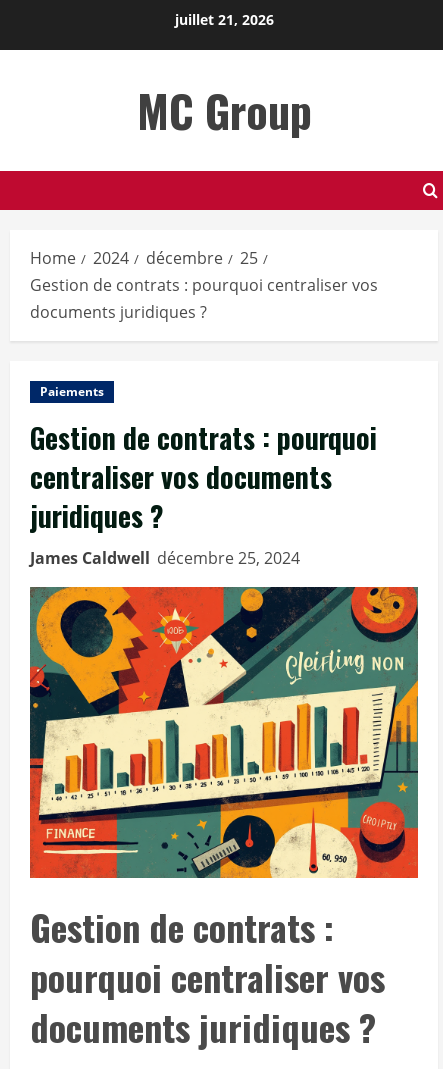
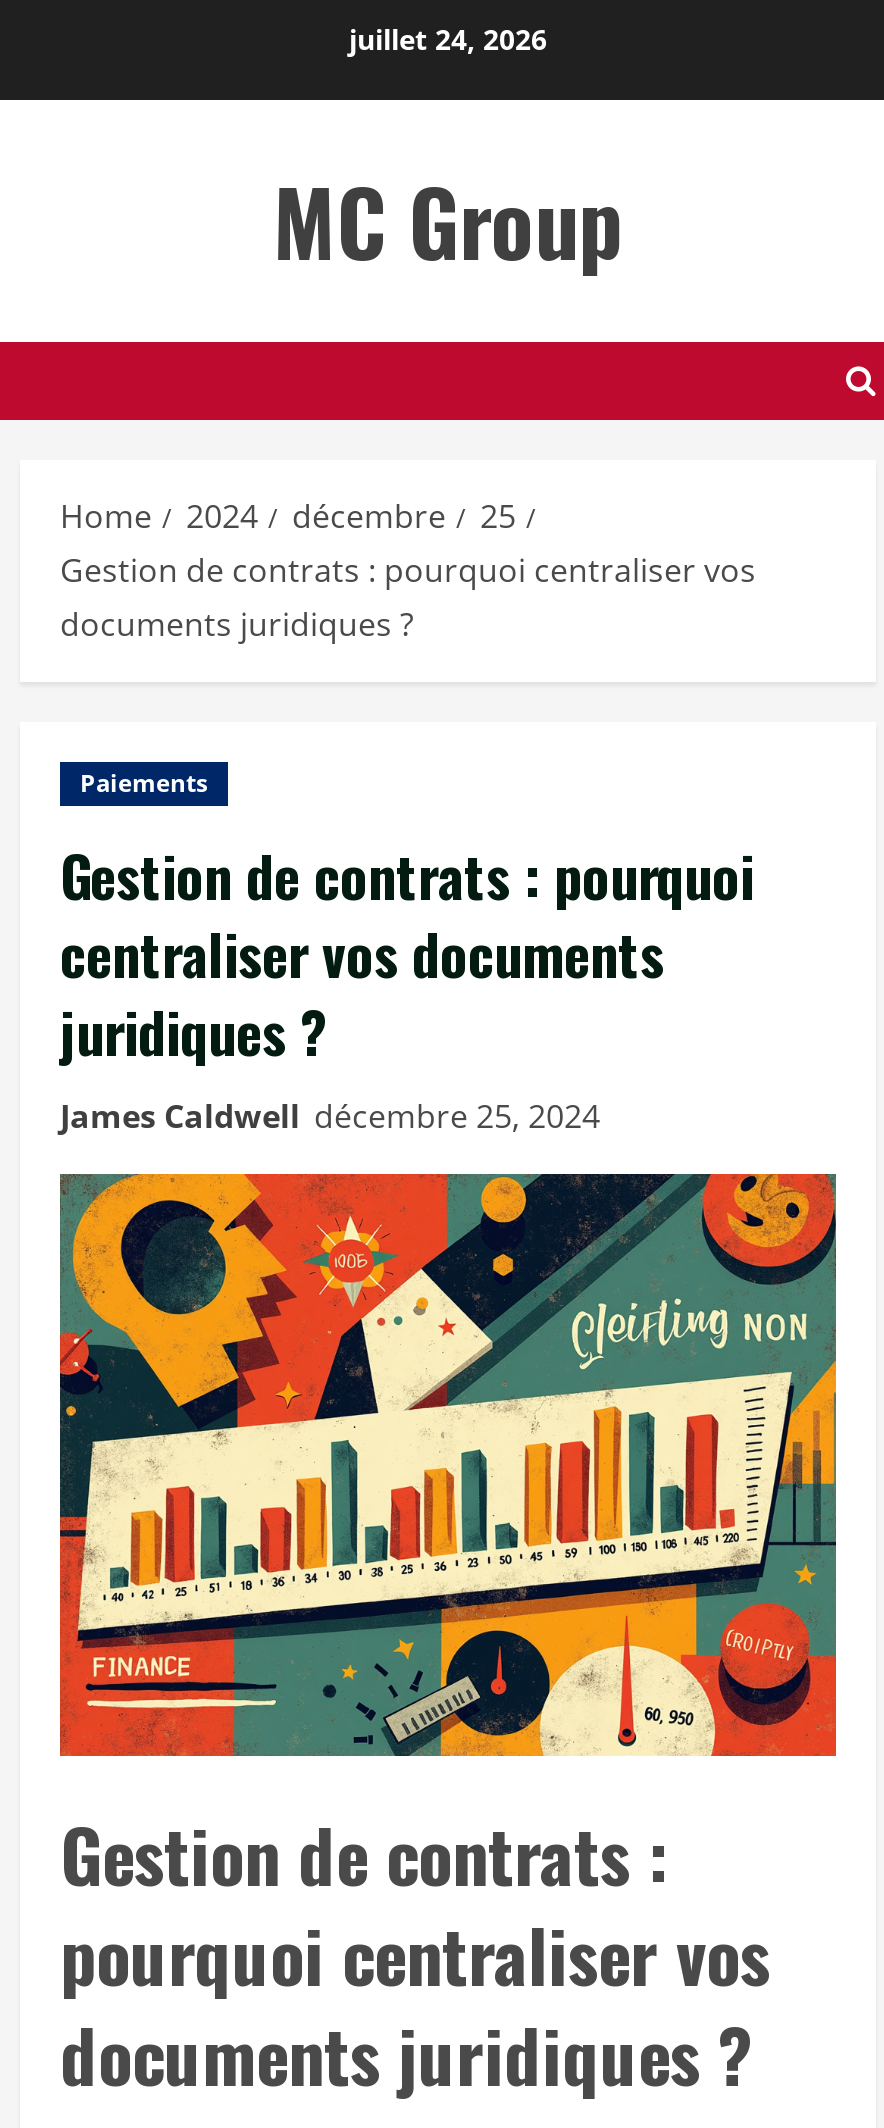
[174,10,273,29] juillet 21, 2026 -> [349,20,547,58] juillet 24, 2026

